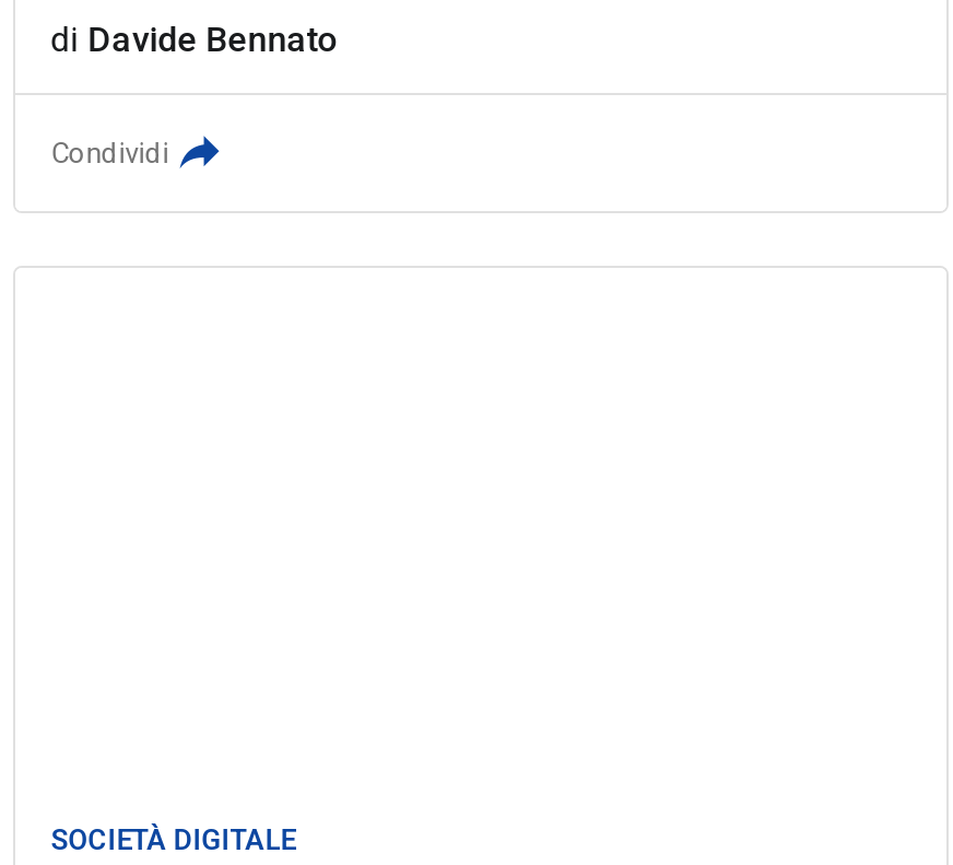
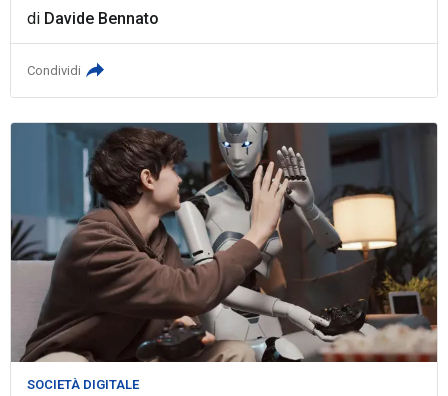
none -> [10,122,438,363] [image]

